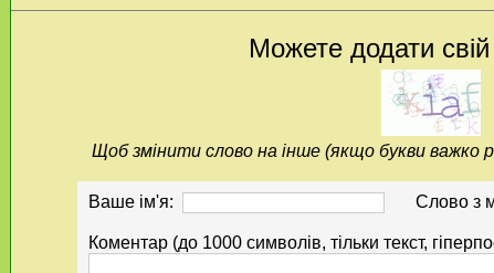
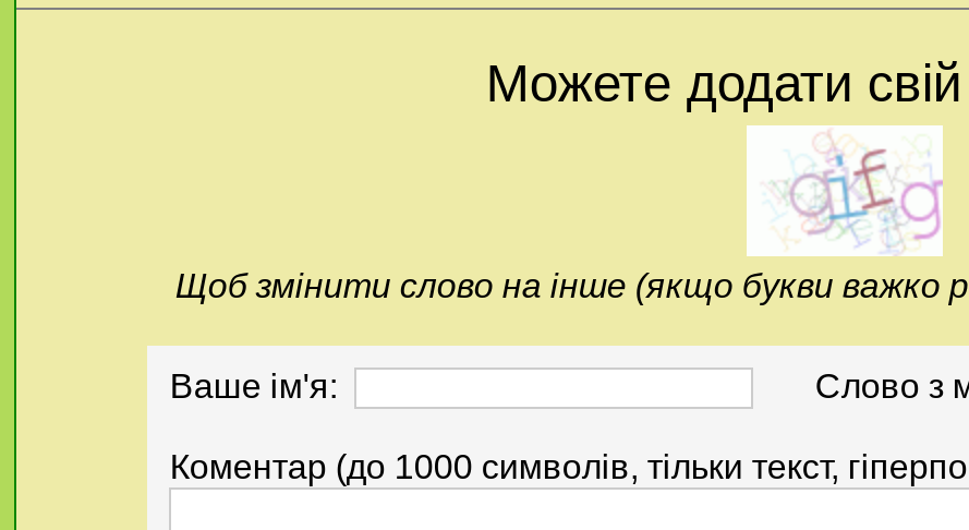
[395,73,481,133] [image] -> [777,132,943,250] [image]

